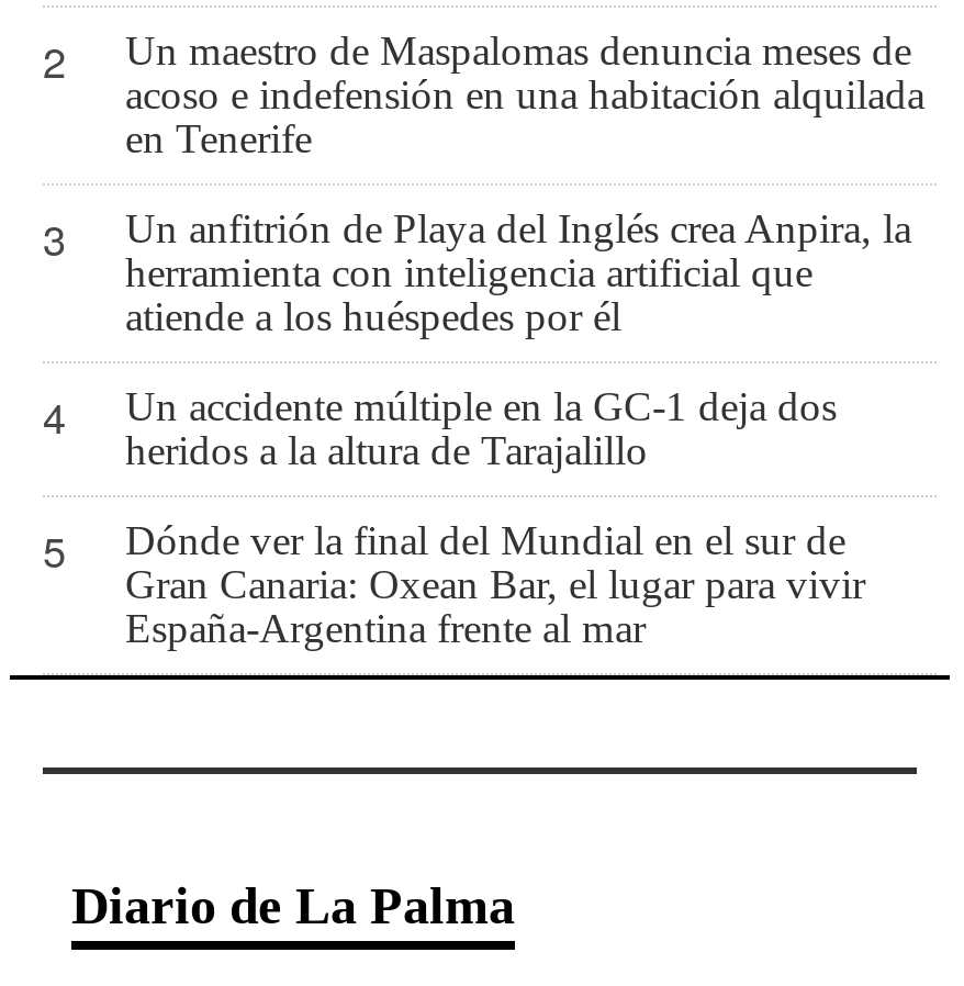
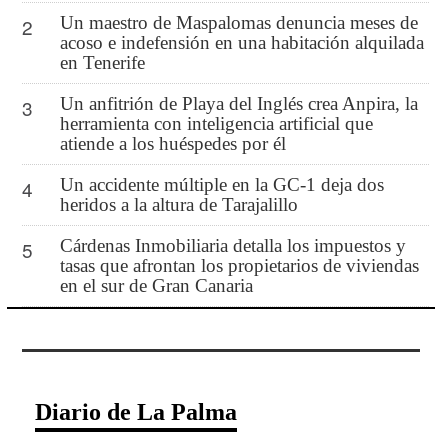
[125,517,865,651] Dónde ver la final del Mundial en el sur de | Gran Canaria: Oxean Bar, el lugar para vivir | España-Argentina frente al mar -> [59,235,418,296] Cárdenas Inmobiliaria detalla los impuestos y | tasas que afrontan los propietarios de viviendas | en el sur de Gran Canaria

